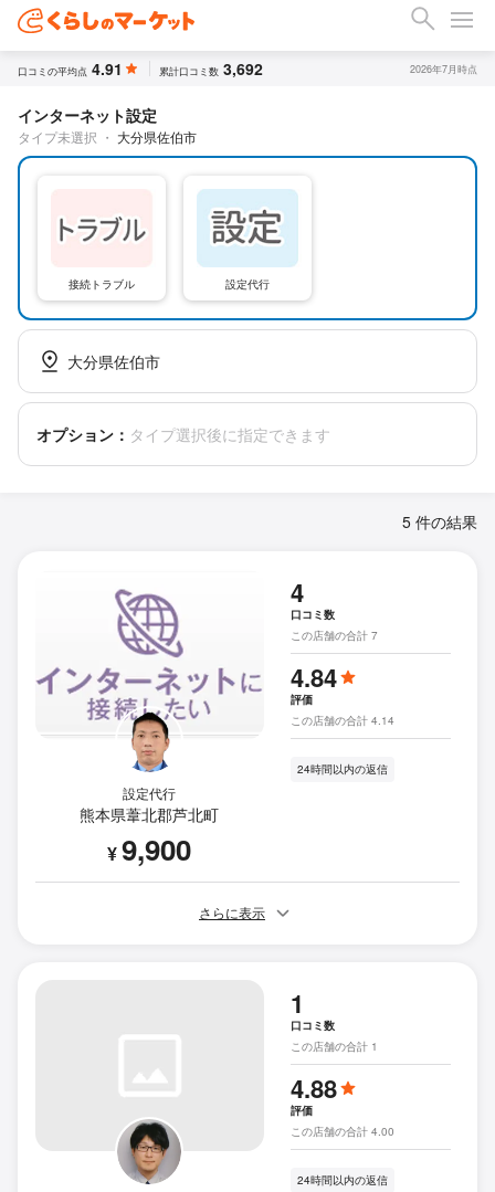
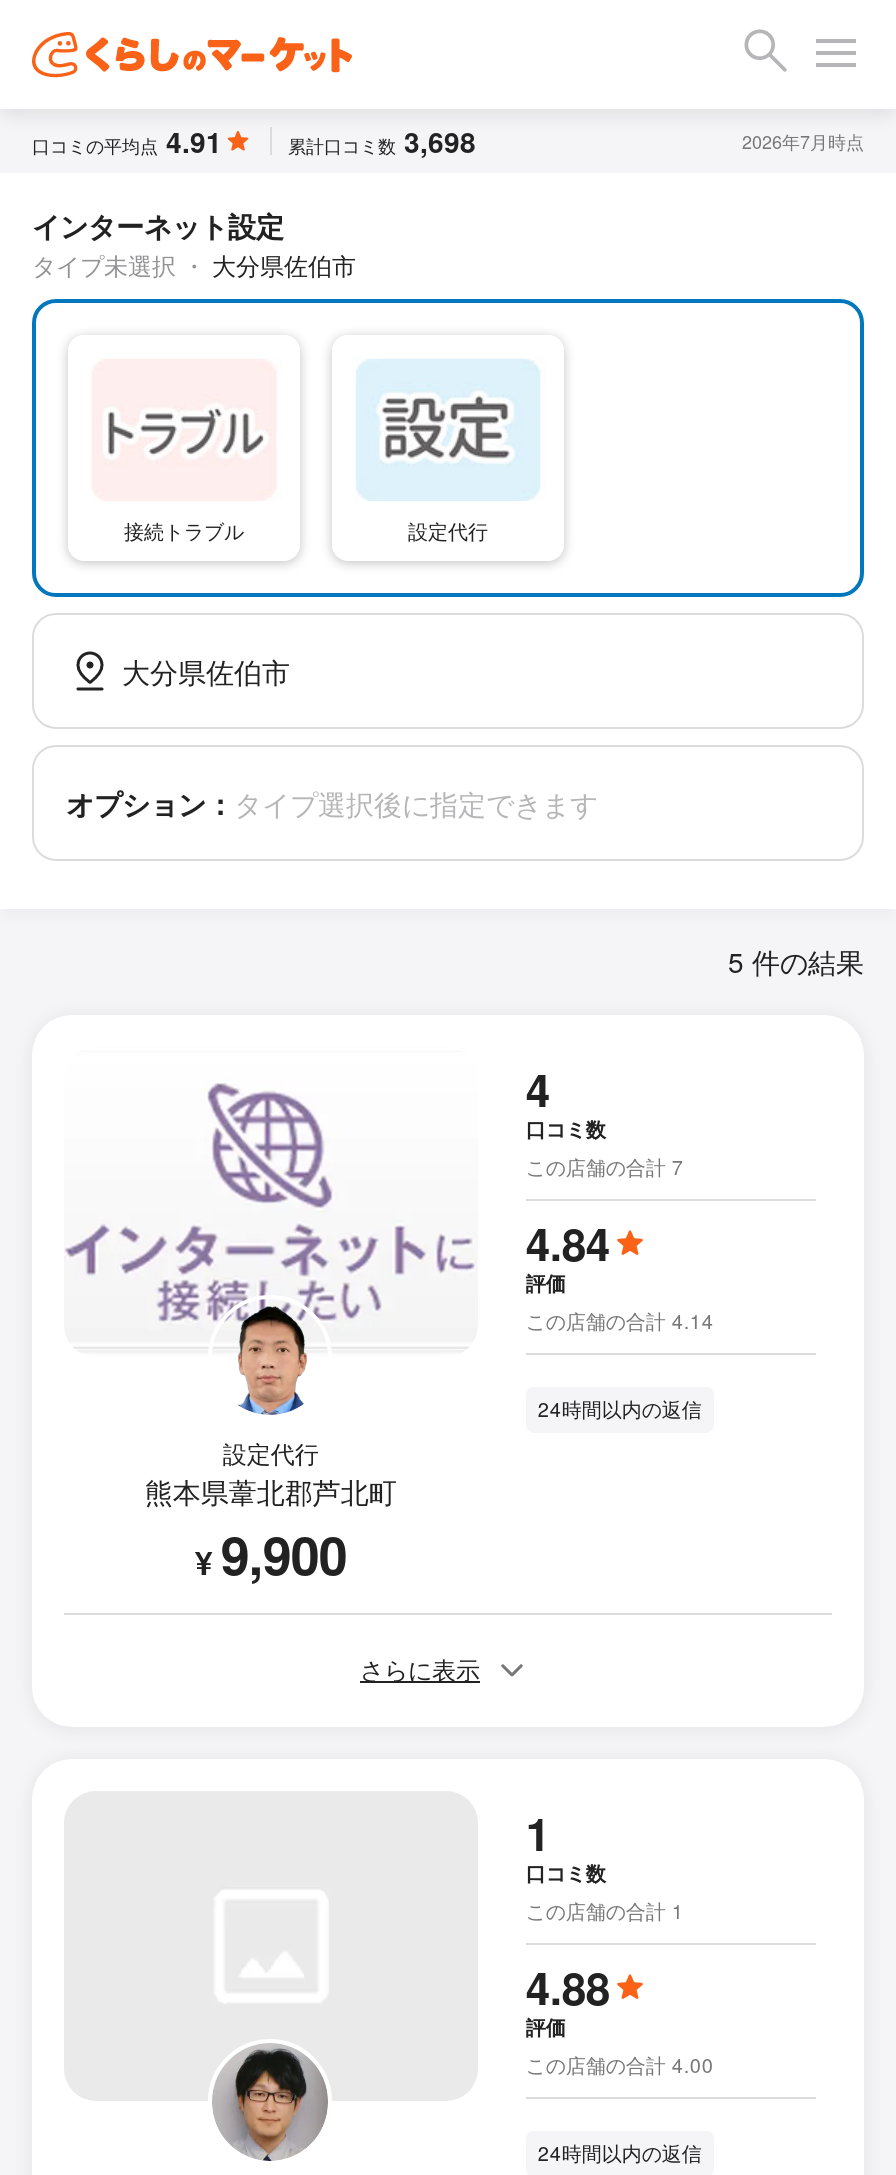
[159,57,263,80] 累計口コミ数 3,692 -> [288,121,476,161] 累計口コミ数 3,698

